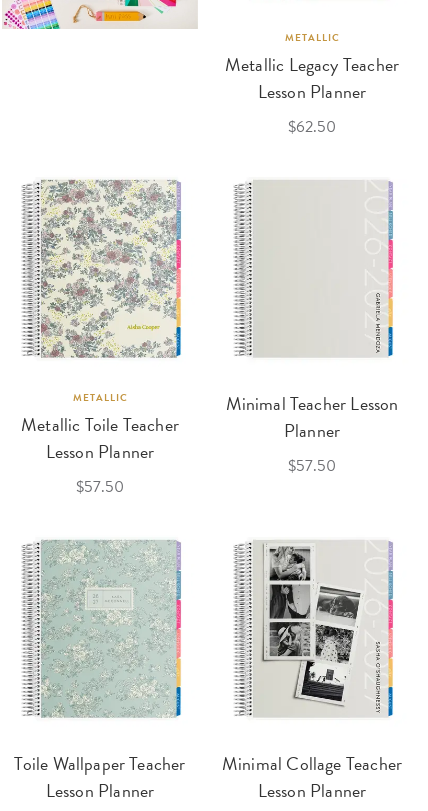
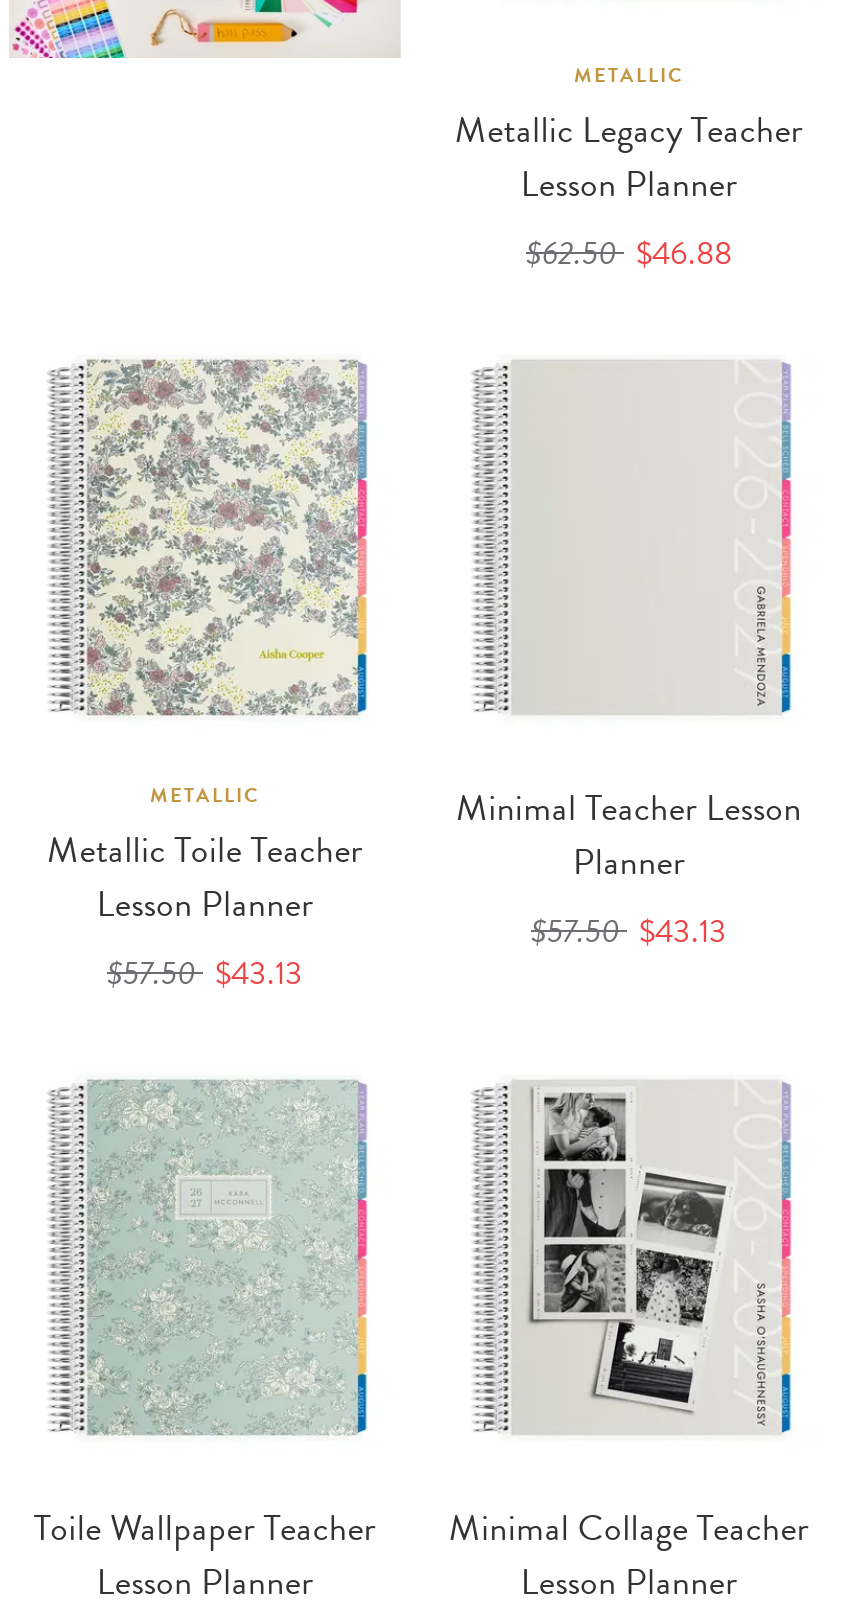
[288,115,336,139] $62.50 -> [526,230,732,278] $62.50 $46.88
[288,454,336,478] $57.50 -> [531,908,727,956] $57.50 $43.13
[76,475,124,499] $57.50 -> [107,950,303,998] $57.50 $43.13

